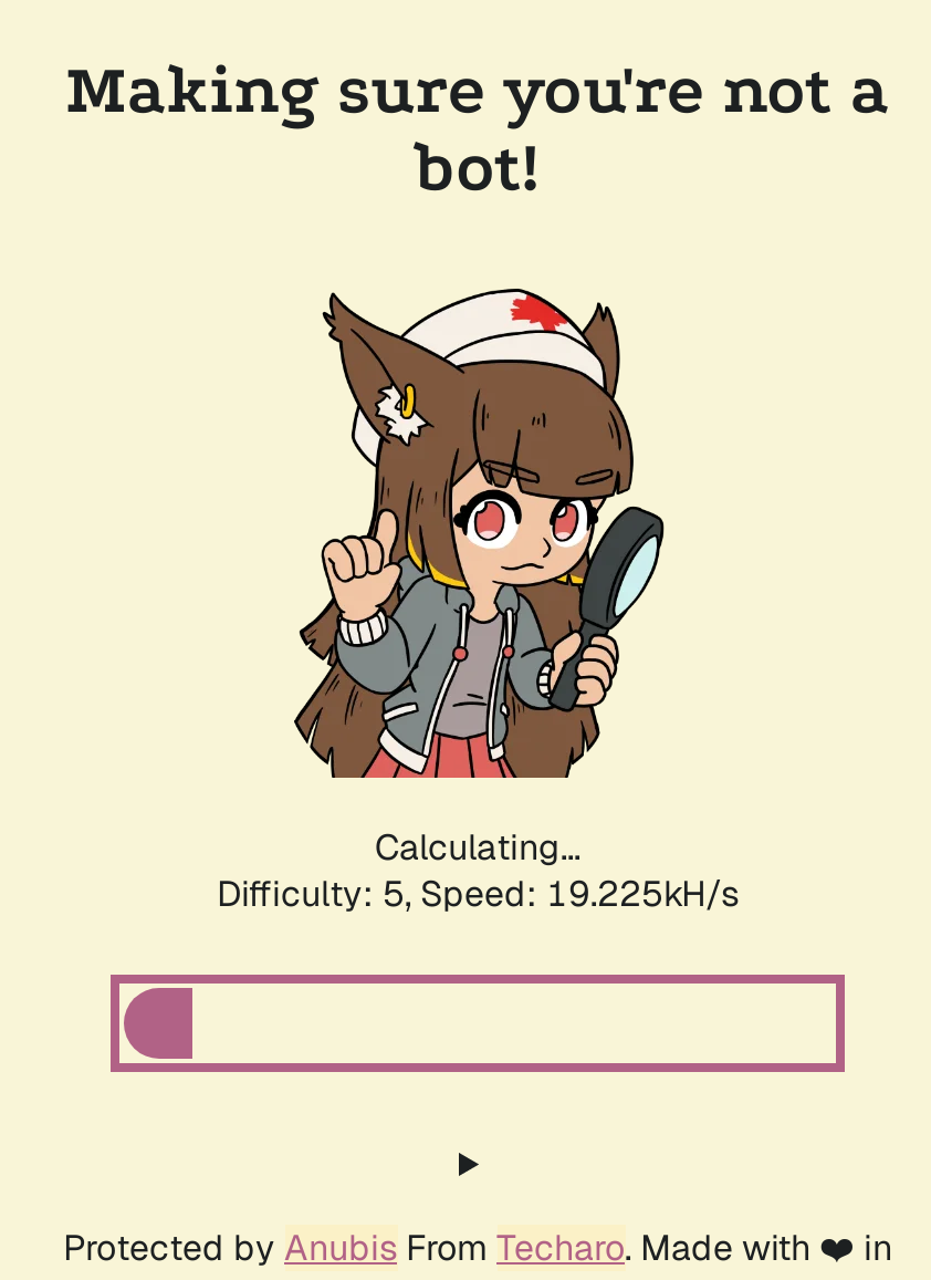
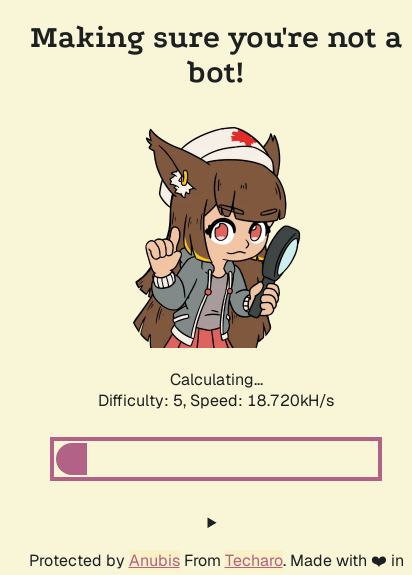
[217,871,739,917] Difficulty: 5, Speed: 19.225kH/s -> [98,390,334,411] Difficulty: 5, Speed: 18.720kH/s

